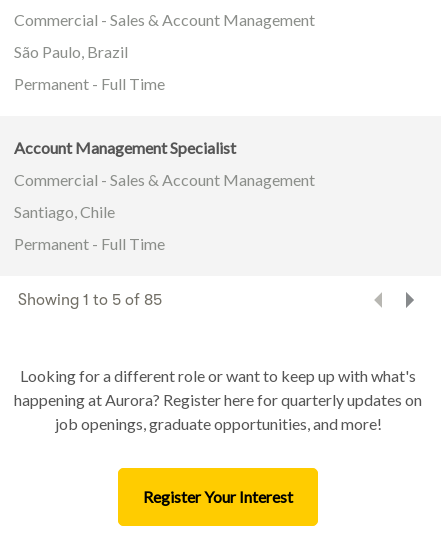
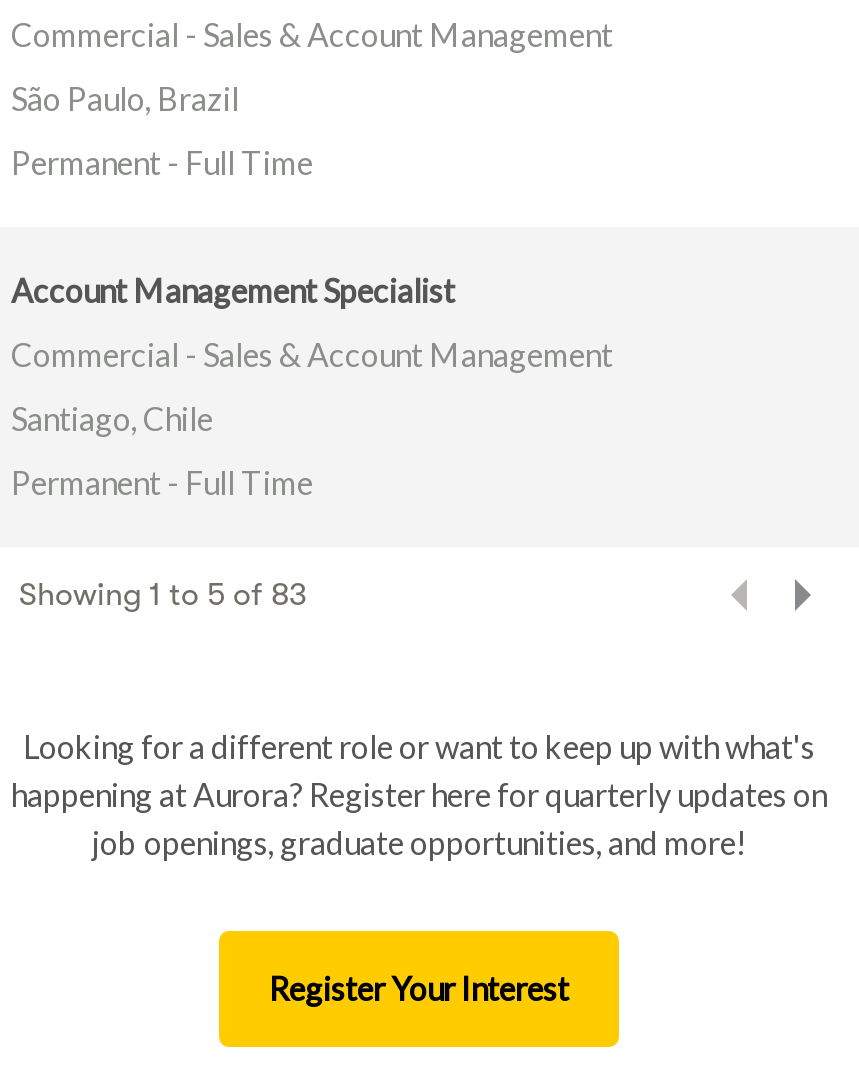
[18,291,162,309] Showing 1 to 5 of 85 -> [19,576,307,612] Showing 1 to 5 of 83

